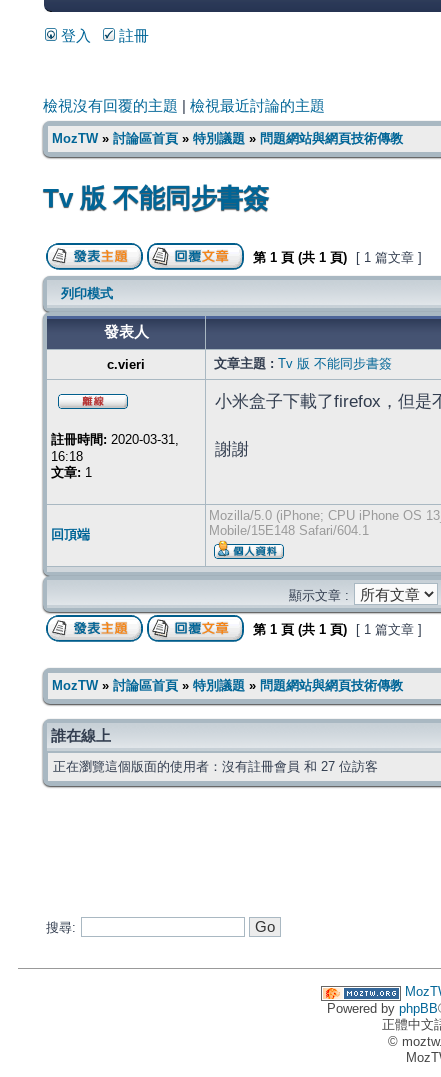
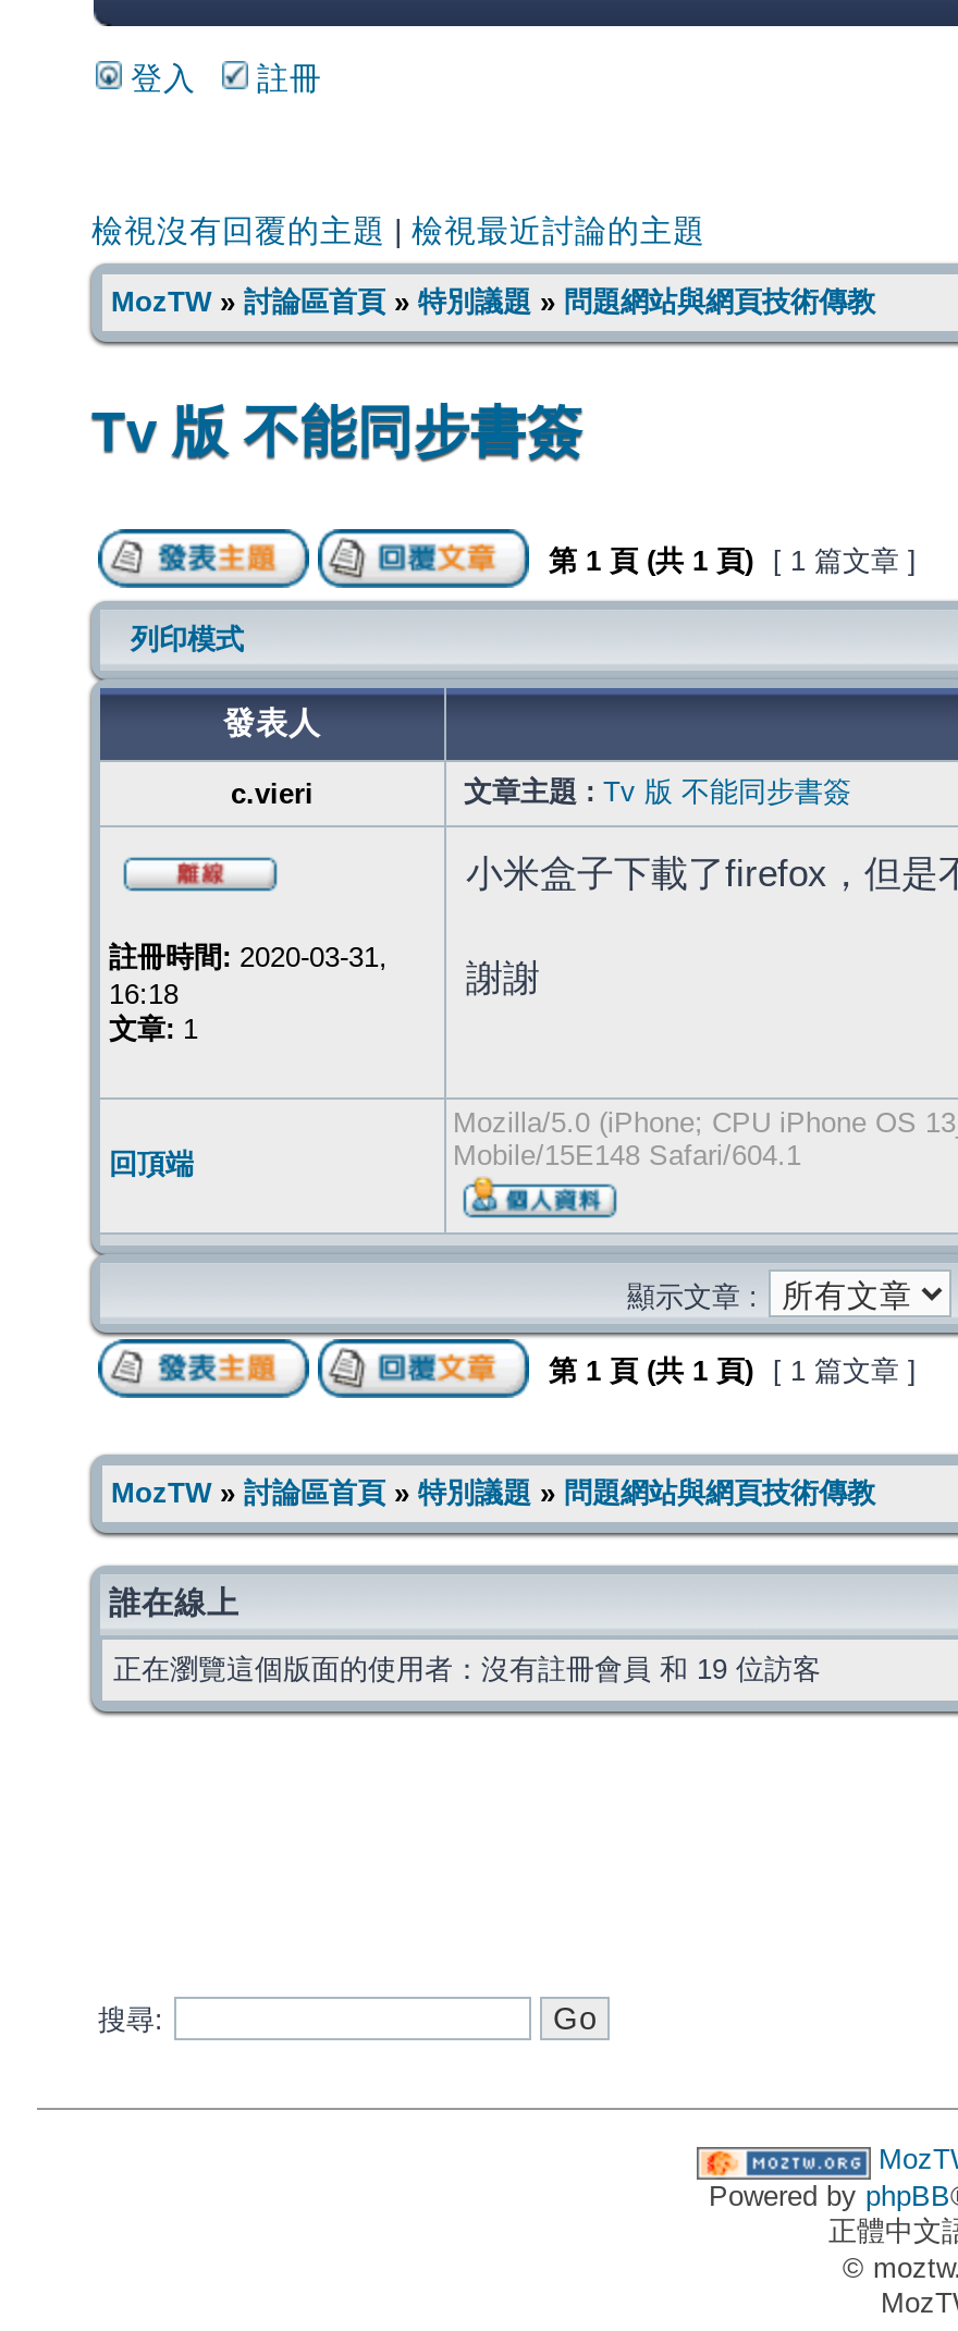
[53,759,378,774] 正在瀏覽這個版面的使用者：沒有註冊會員 和 27 位訪客 -> [113,1653,821,1685] 正在瀏覽這個版面的使用者：沒有註冊會員 和 19 位訪客

